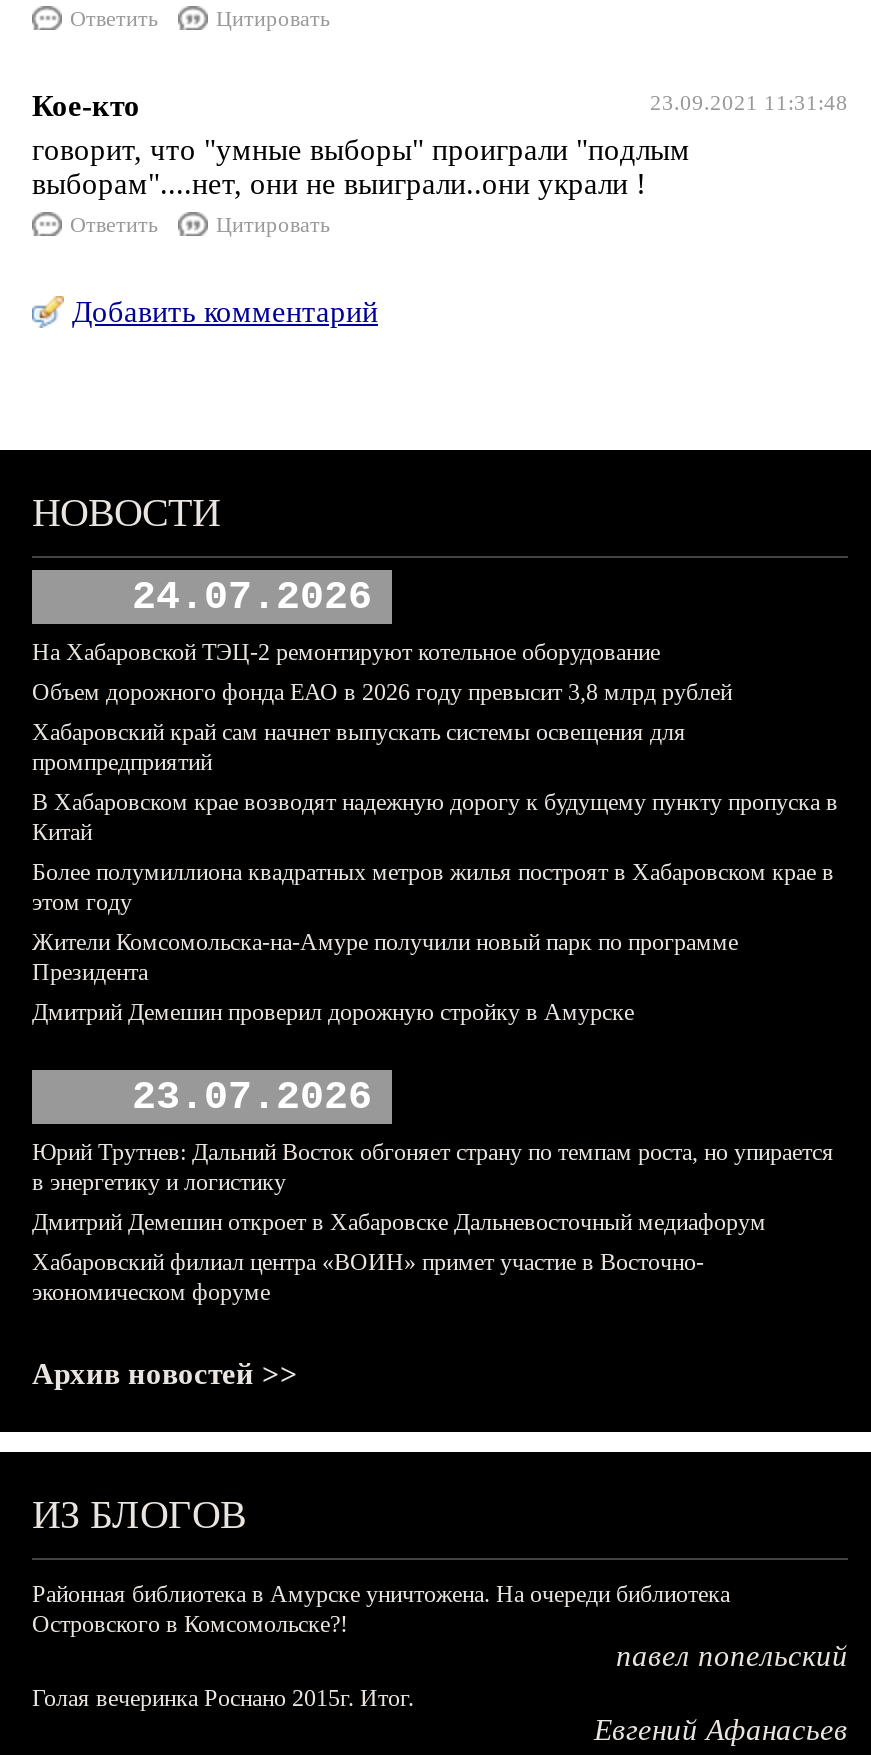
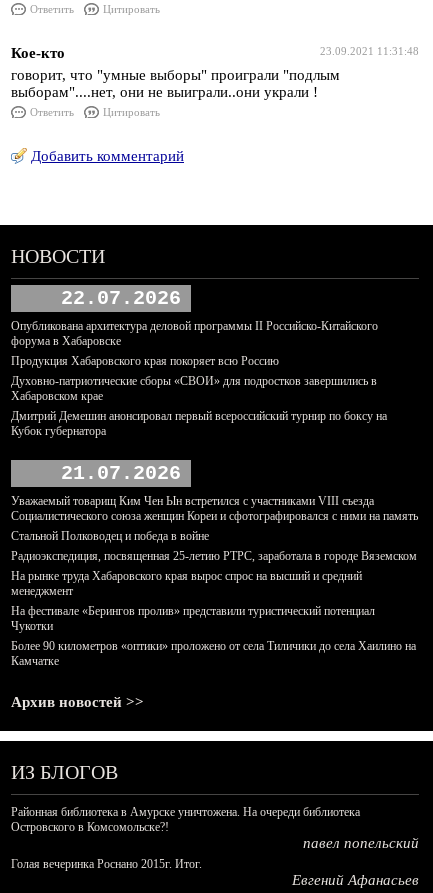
[32,574,838,1026] 24.07.2026 | На Хабаровской ТЭЦ-2 ремонтируют котельное оборудование | Объем дорожного фонда ЕАО в 2026 году превысит 3,8 млрд рублей | Хабаровский край сам начнет выпускать системы освещения для | промпредприятий | В Хабаровском крае возводят надежную дорогу к будущему пункту пропуска в | Китай | Более полумиллиона квадратных метров жилья построят в Хабаровском крае в | этом году | Жители Комсомольска-на-Амуре получили новый парк по программе | Президента | Дмитрий Демешин проверил дорожную стройку в Амурске -> [11,287,387,438] 22.07.2026 | Опубликована архитектура деловой программы II Российско-Китайского | форума в Хабаровске | Продукция Хабаровского края покоряет всю Россию | Духовно-патриотические сборы «СВОИ» для подростков завершились в | Хабаровском крае | Дмитрий Демешин анонсировал первый всероссийский турнир по боксу на | Кубок губернатора
[32,1074,834,1306] 23.07.2026 | Юрий Трутнев: Дальний Восток обгоняет страну по темпам роста, но упирается | в энергетику и логистику | Дмитрий Демешин откроет в Хабаровске Дальневосточный медиафорум | Хабаровский филиал центра «ВОИН» примет участие в Восточно- | экономическом форуме -> [11,462,418,668] 21.07.2026 | Уважаемый товарищ Ким Чен Ын встретился с участниками VIII съезда | Социалистического союза женщин Кореи и сфотографировался с ними на память | Стальной Полководец и победа в войне | Радиоэкспедиция, посвященная 25-летию РТРС, заработала в городе Вяземском | На рынке труда Хабаровского края вырос спрос на высший и средний | менеджмент | На фестивале «Берингов пролив» представили туристический потенциал | Чукотки | Более 90 километров «оптики» проложено от села Тиличики до села Хаилино на | Камчатке

